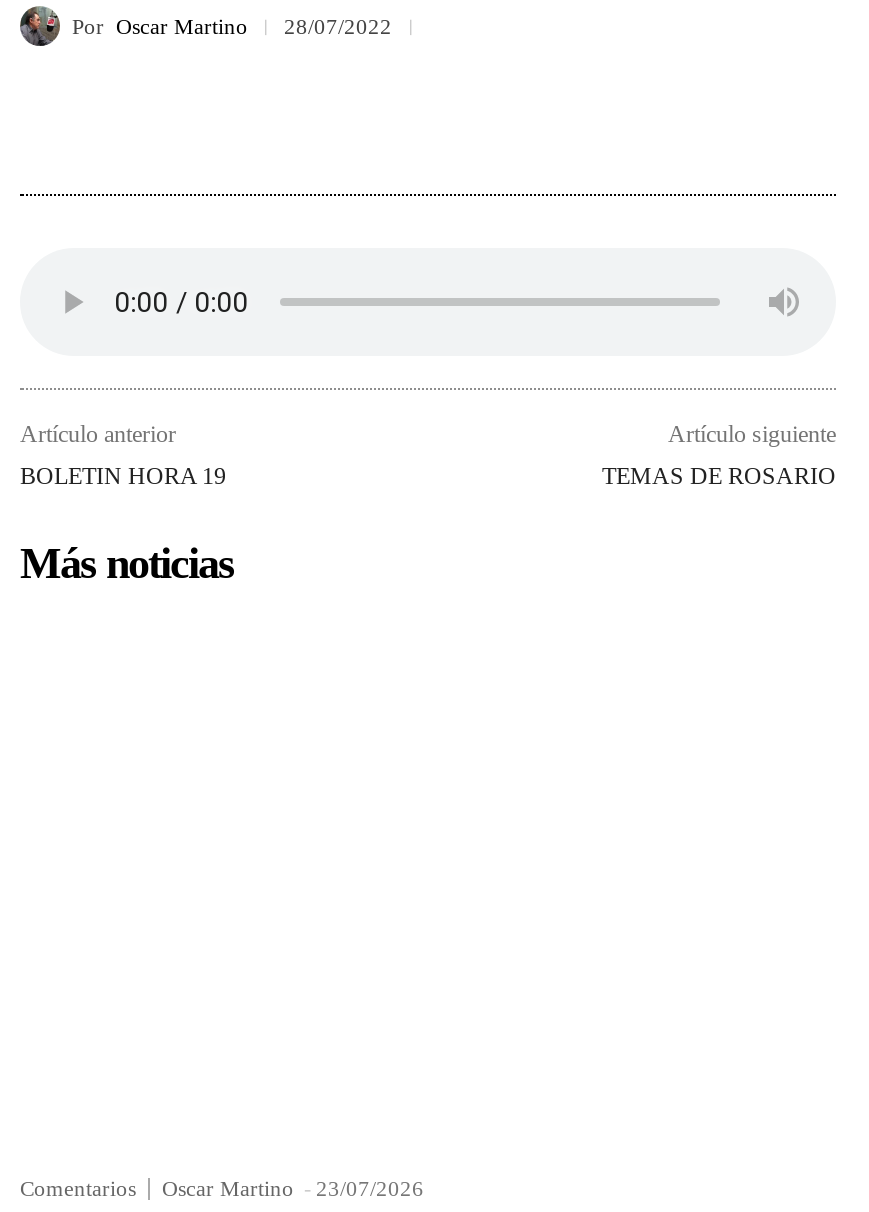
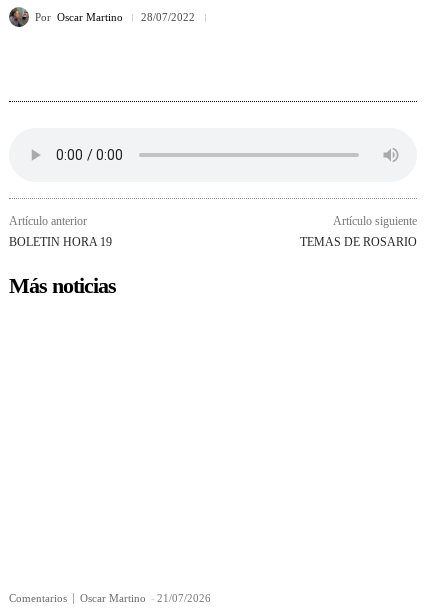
[162,1177,424,1201] Oscar Martino - 23/07/2026 -> [80,592,211,604] Oscar Martino - 21/07/2026

